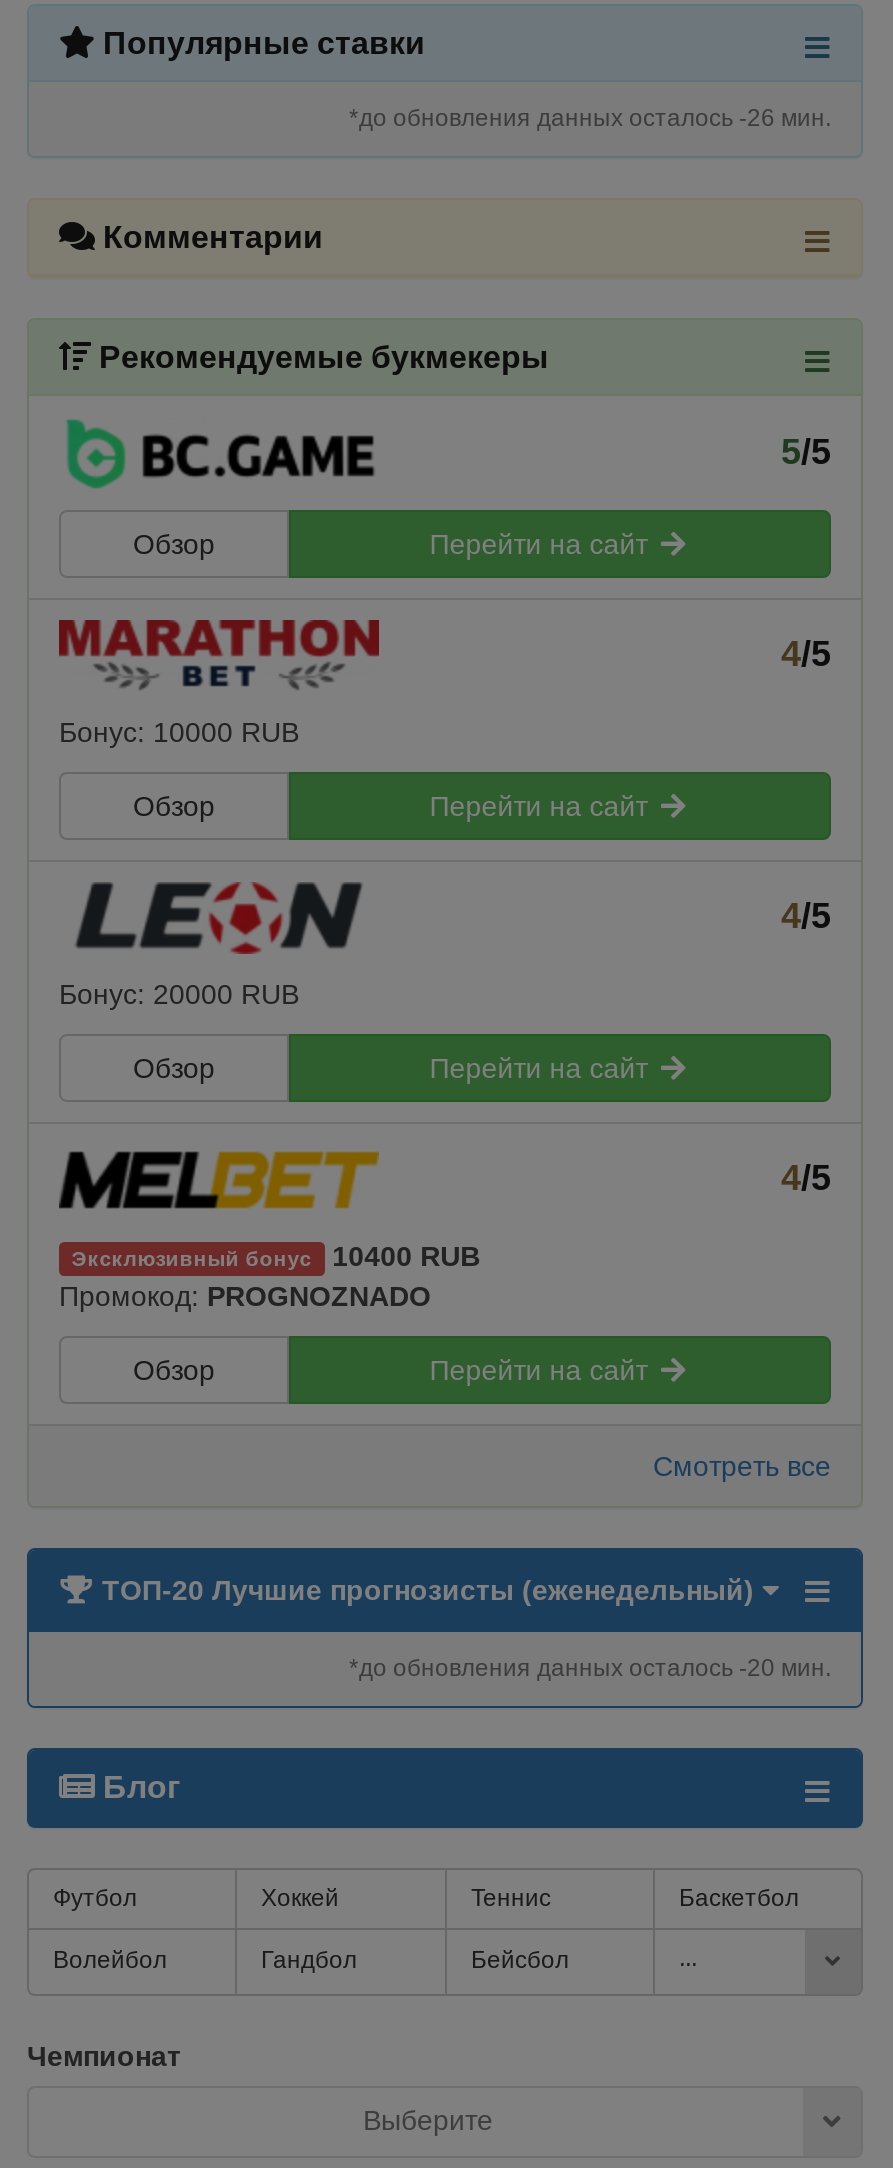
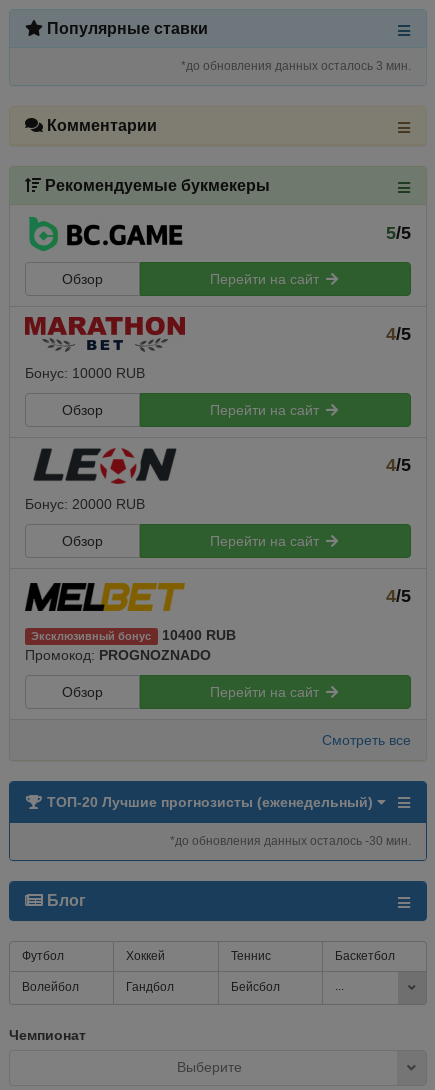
[349,104,831,132] *до обновления данных осталось -26 мин. -> [181,59,411,73] *до обновления данных осталось 3 мин.
[349,1654,831,1682] *до обновления данных осталось -20 мин. -> [170,834,411,848] *до обновления данных осталось -30 мин.

